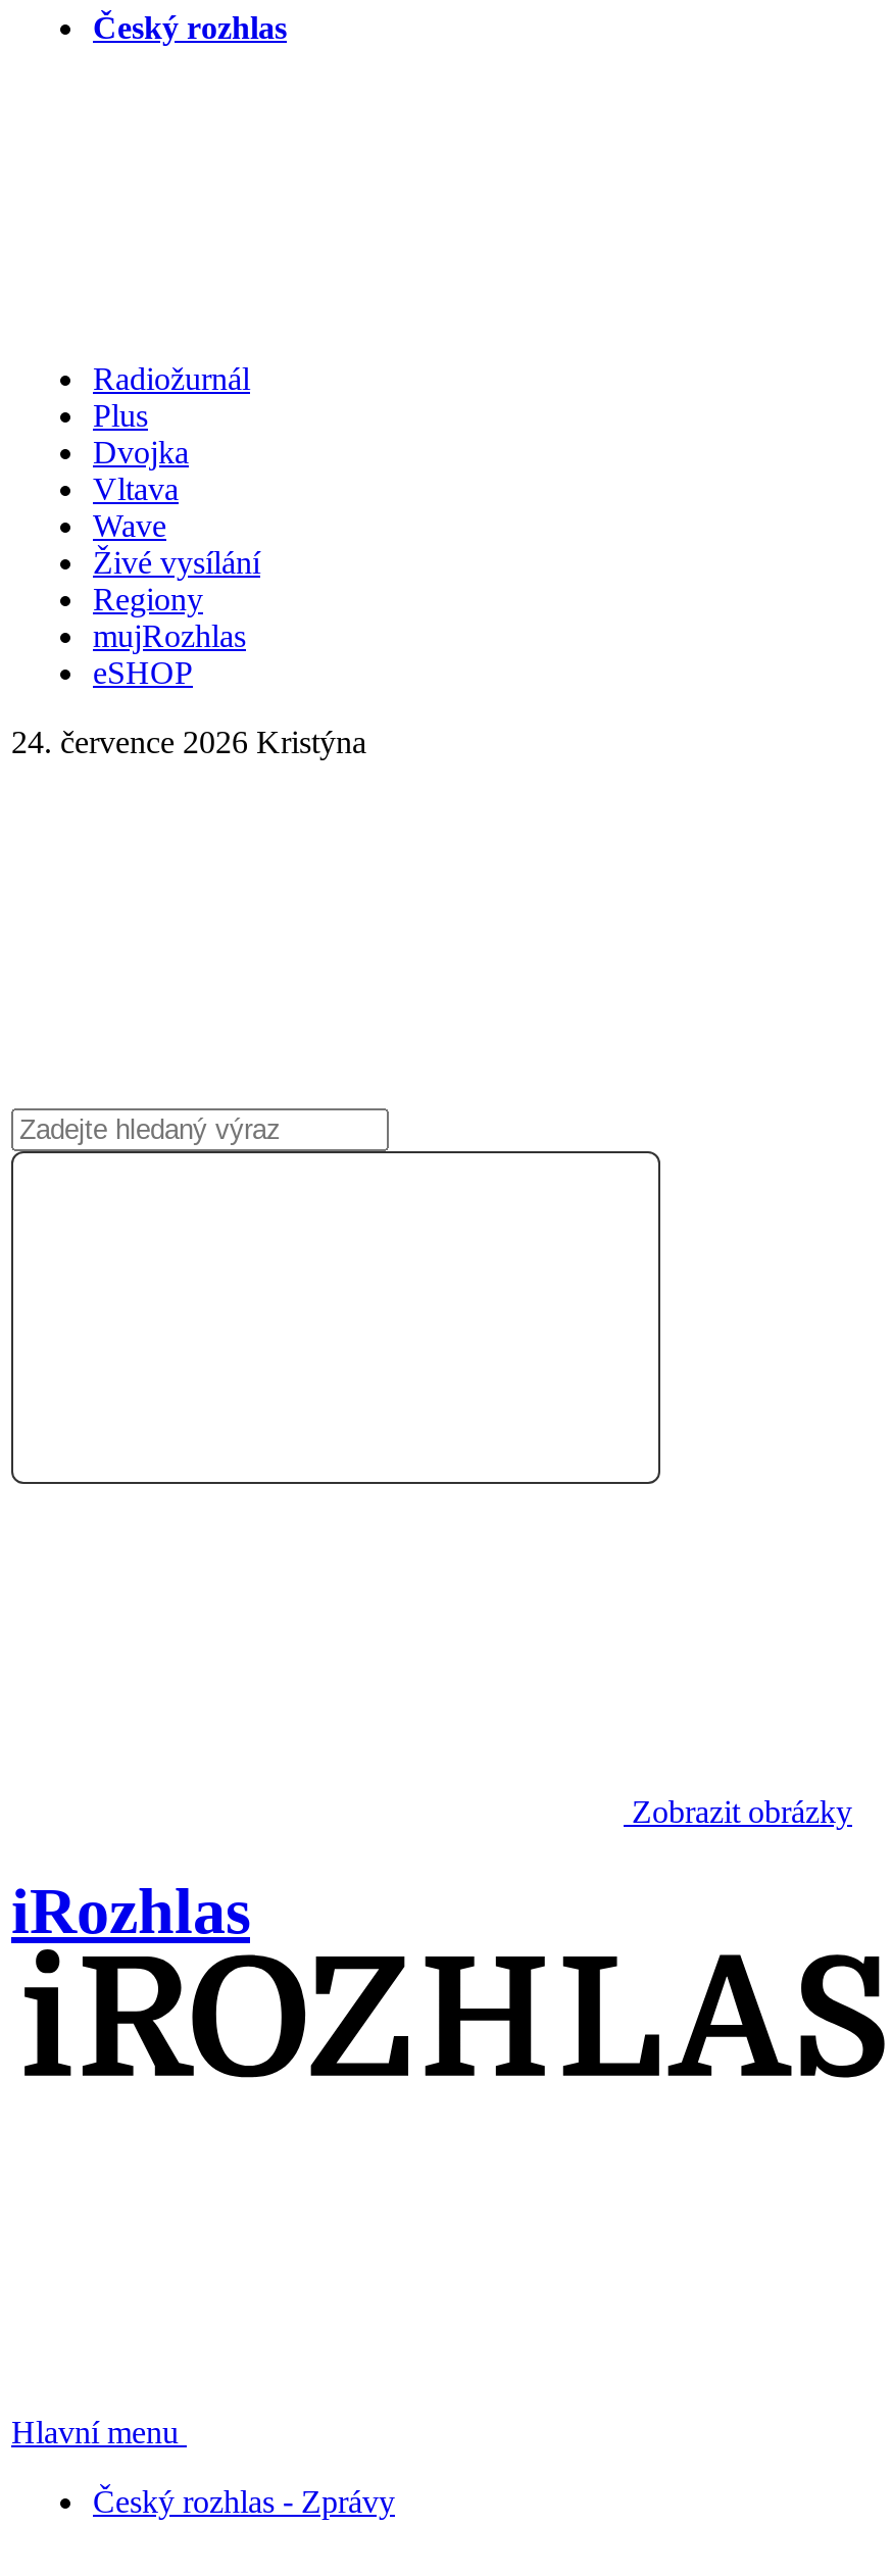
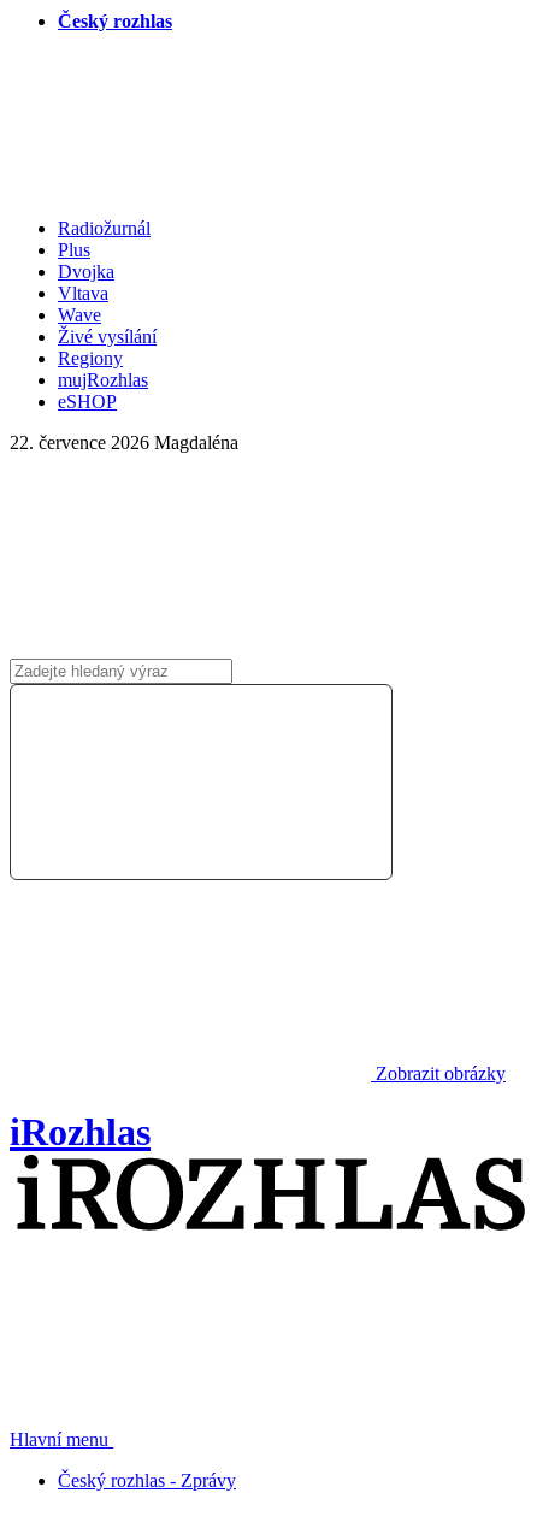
[11,725,366,759] 24. července 2026 Kristýna -> [10,432,238,453] 22. července 2026 Magdaléna

